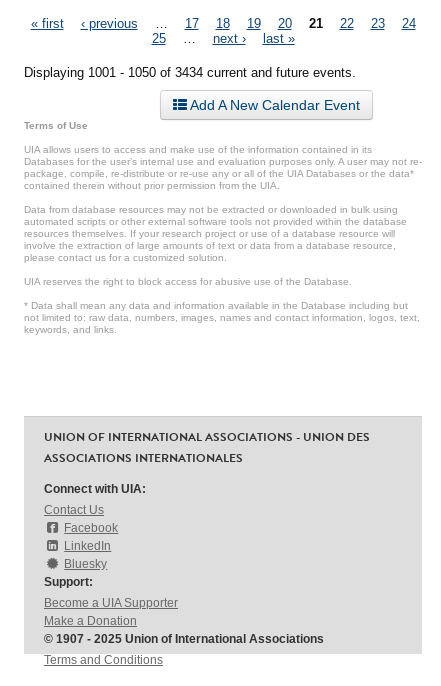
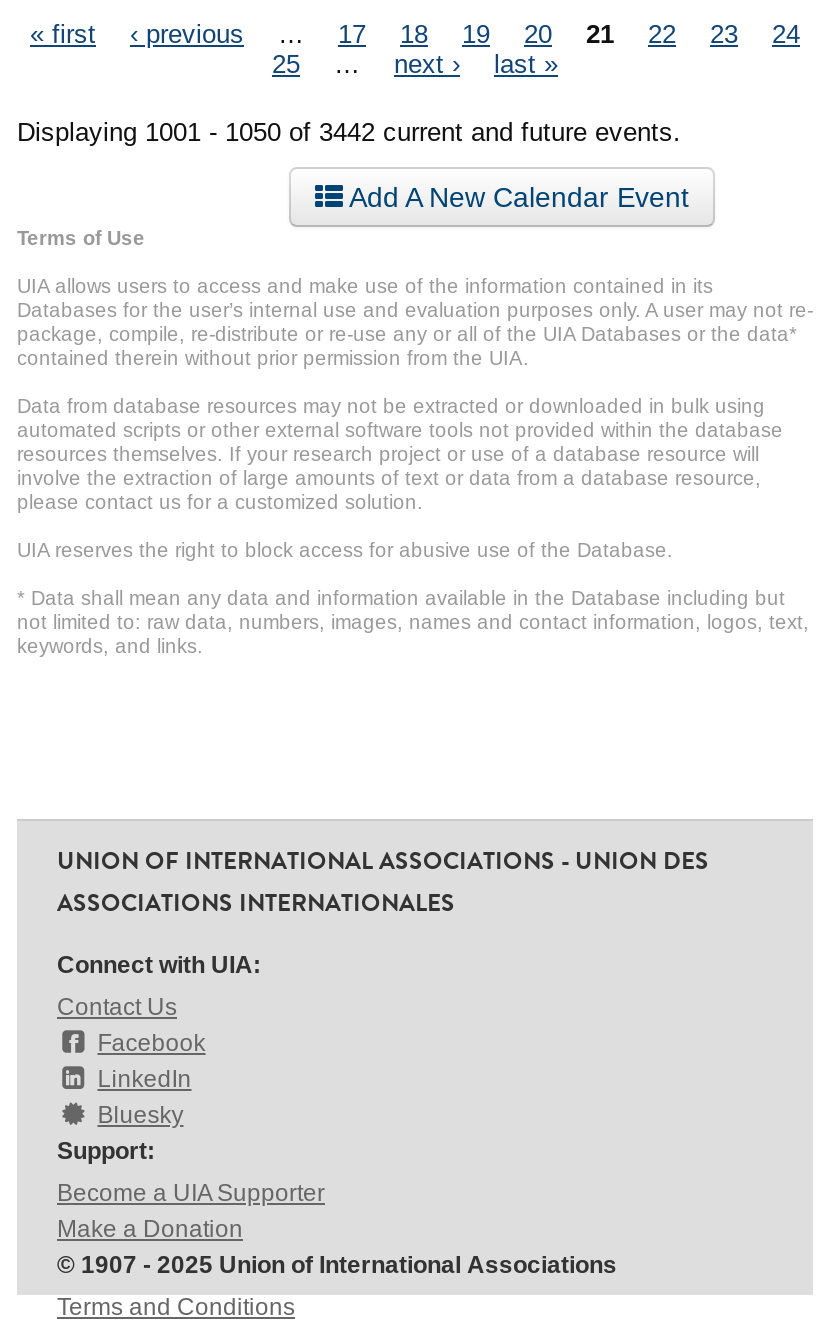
[24,65,356,80] Displaying 1001 - 1050 of 3434 current and future events. -> [17,117,681,147] Displaying 1001 - 1050 of 3442 current and future events.

